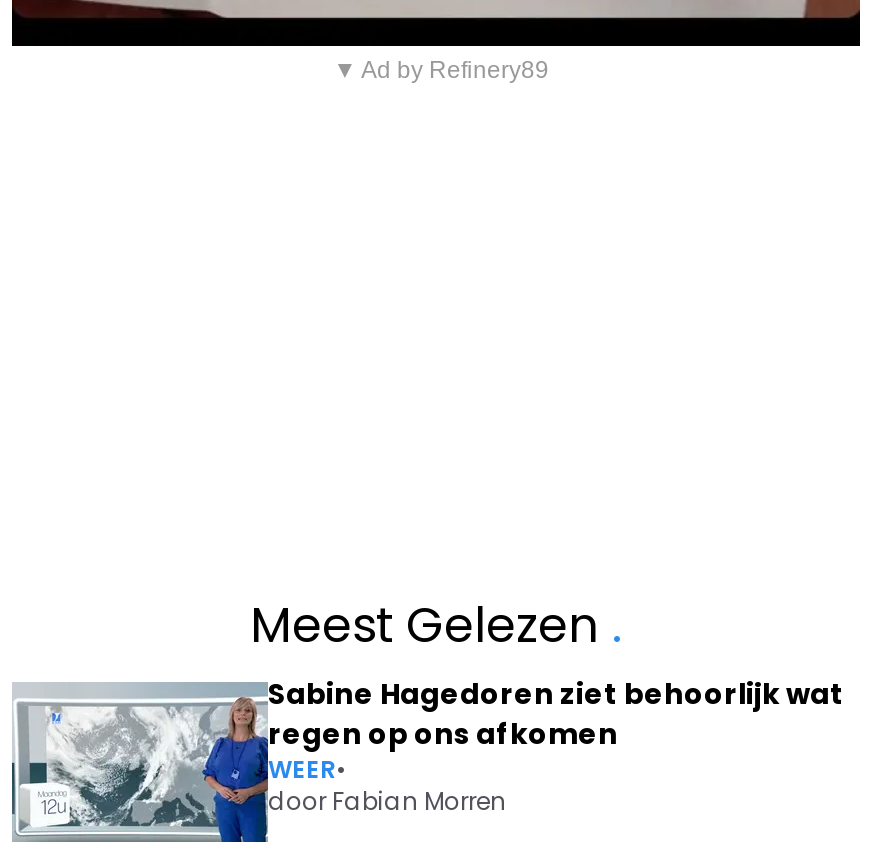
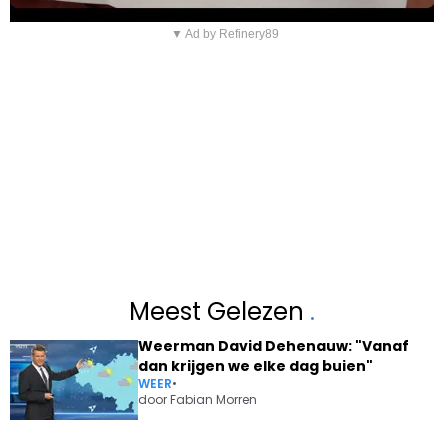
[12,673,844,842] [image] | Sabine Hagedoren ziet behoorlijk wat | regen op ons afkomen -> [9,336,409,420] [image] | Weerman David Dehenauw: "Vanaf | dan krijgen we elke dag buien"

